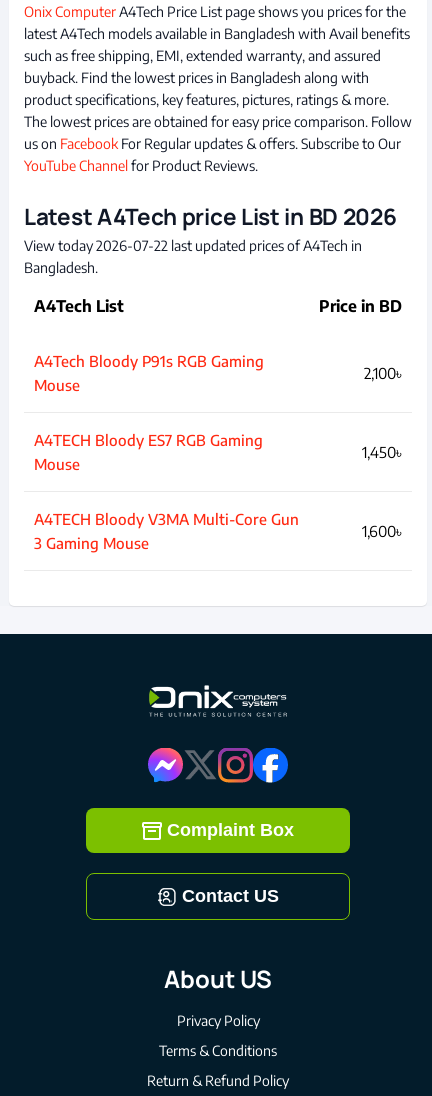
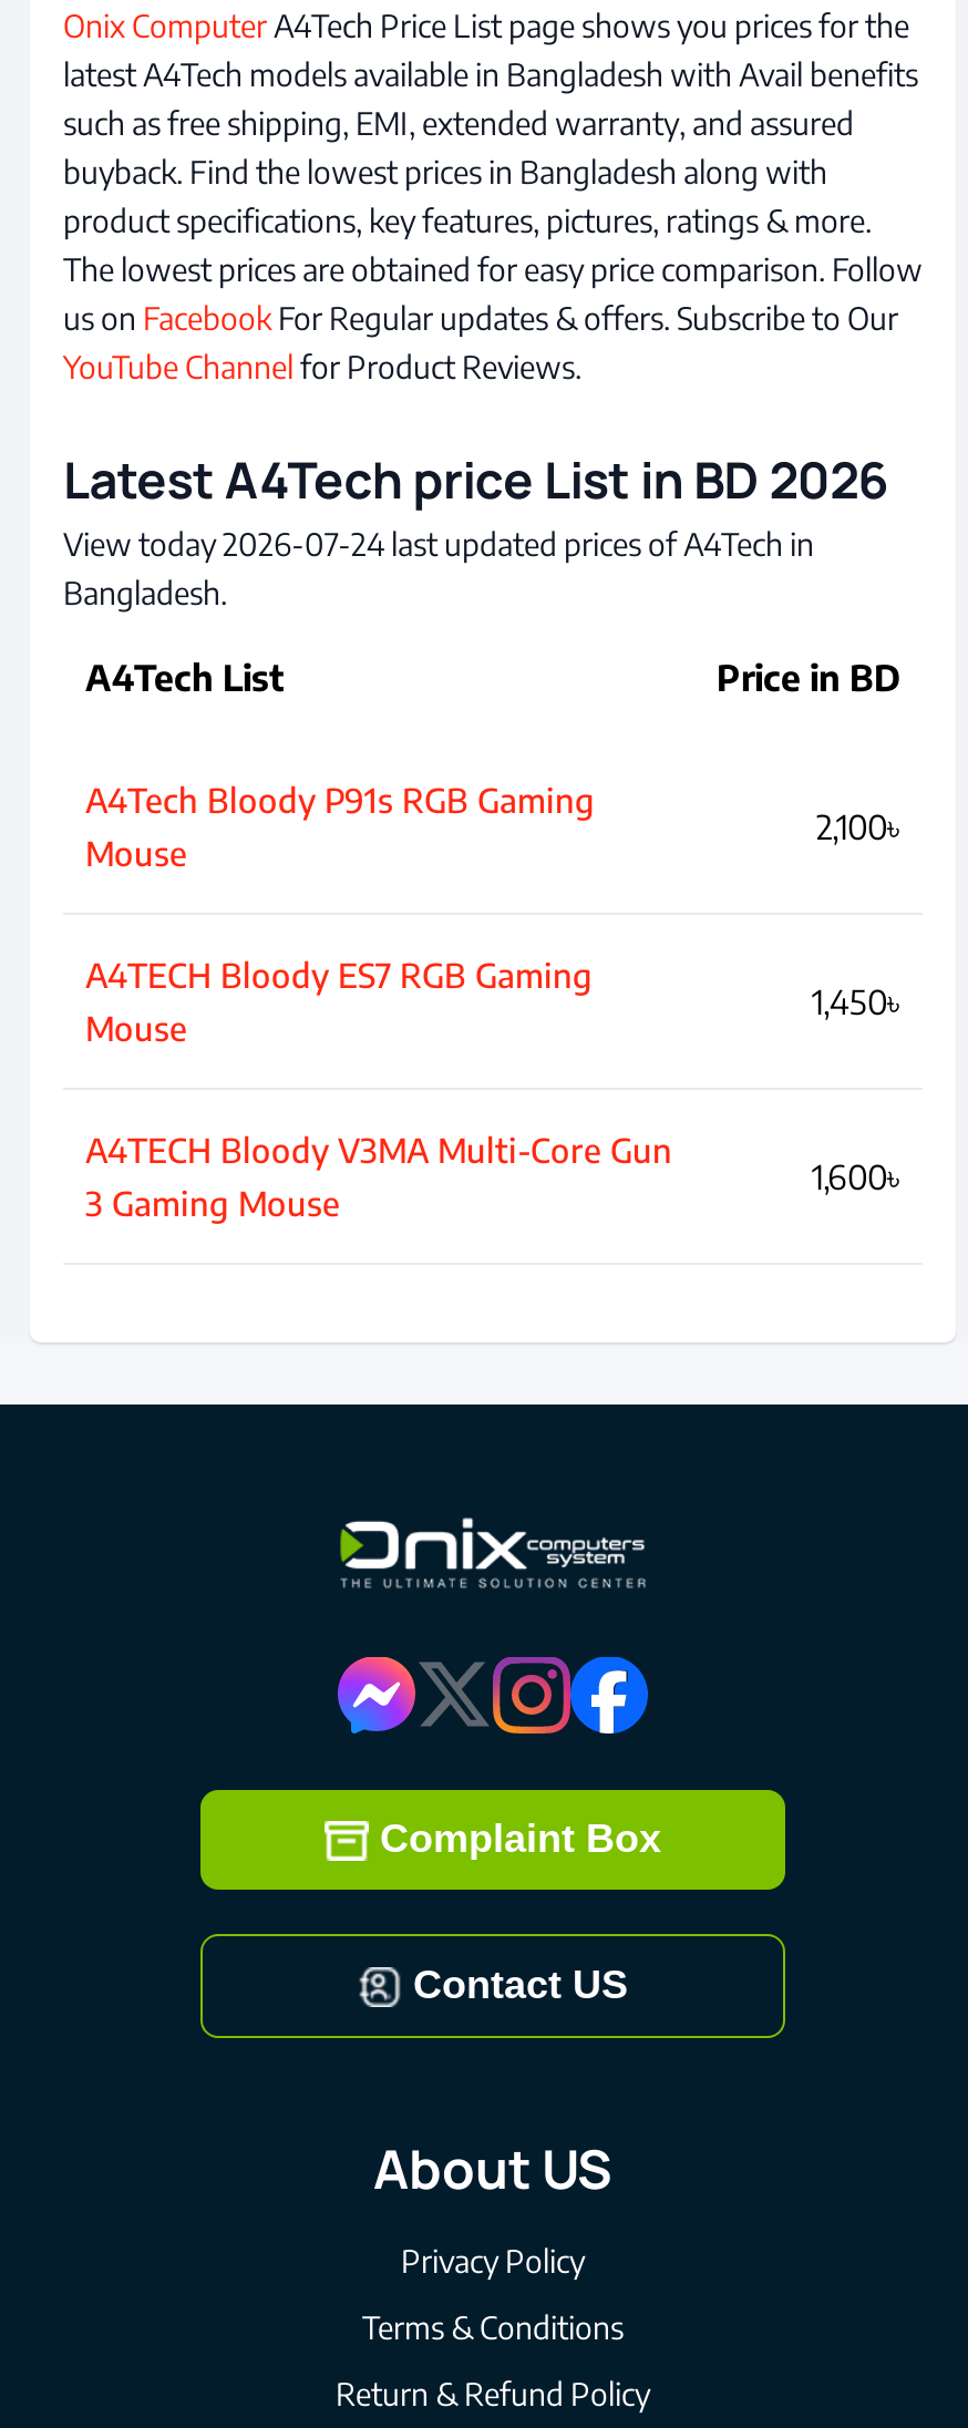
[24,237,362,254] View today 2026-07-22 last updated prices of A4Tech in -> [63,525,814,563] View today 2026-07-24 last updated prices of A4Tech in

